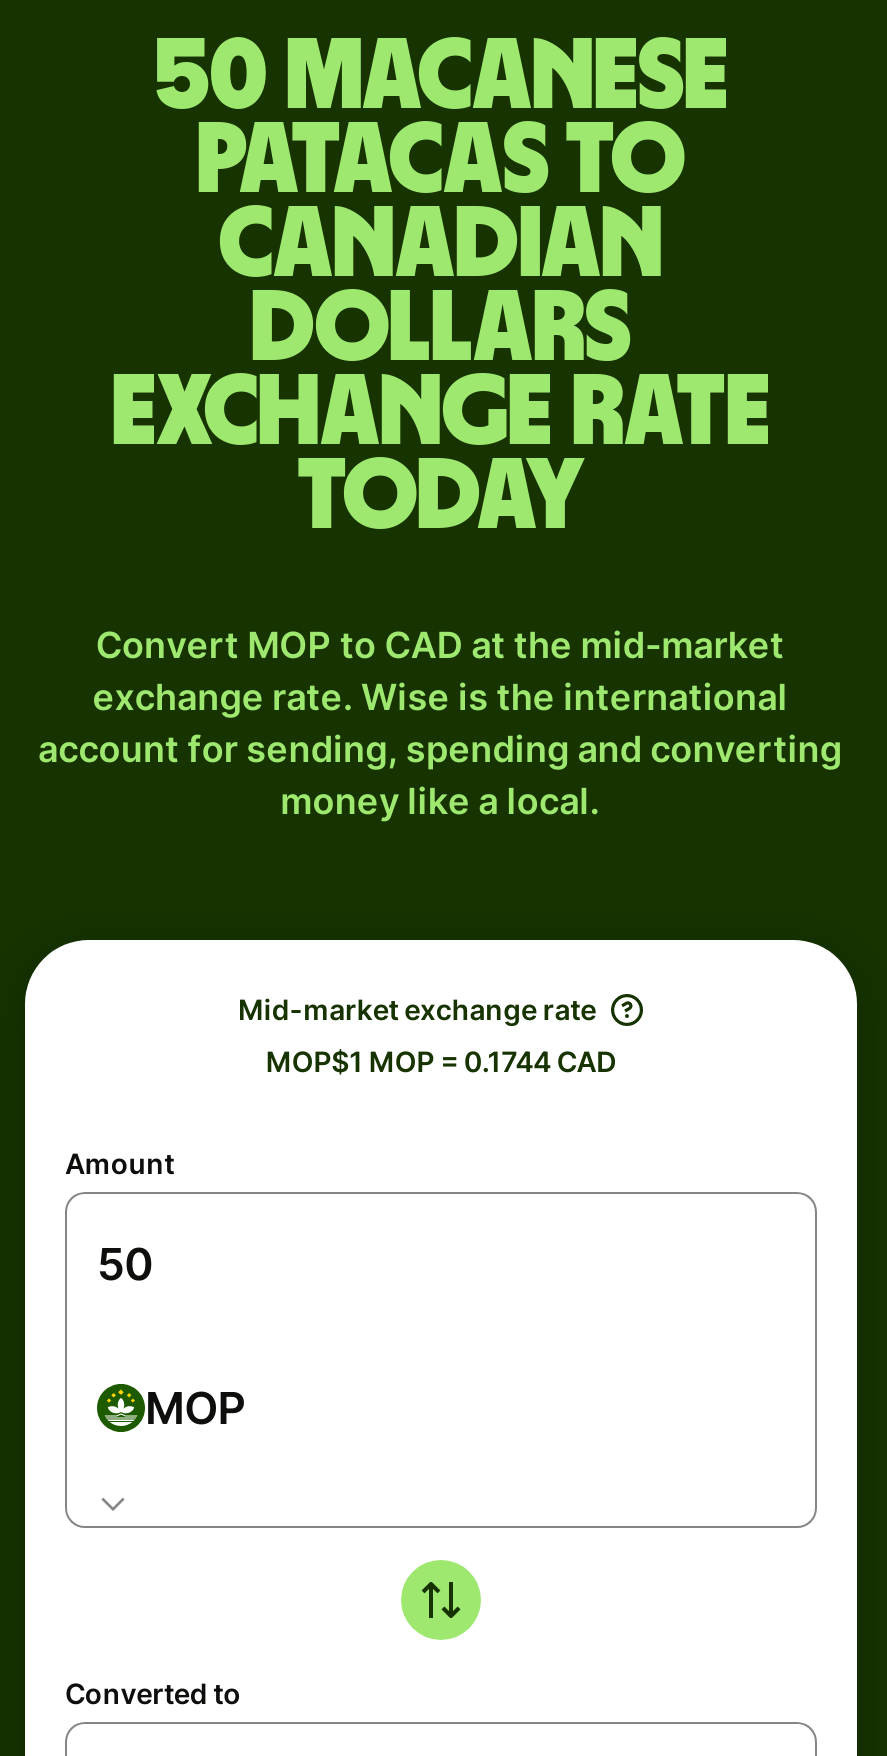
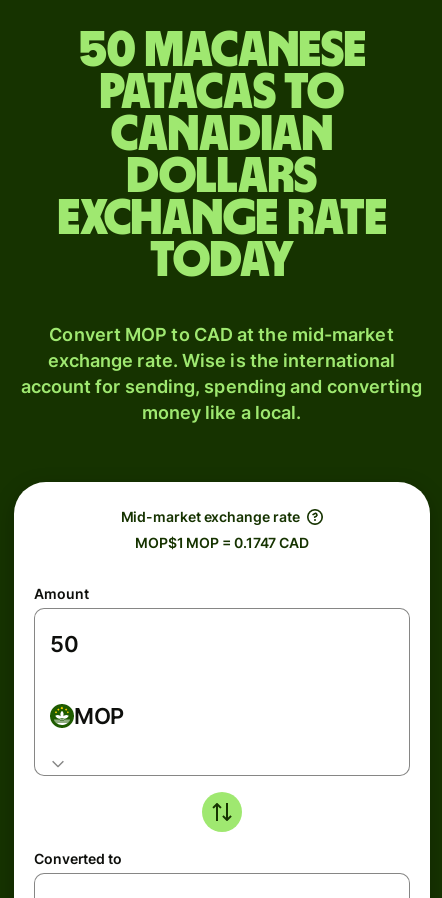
[266,1044,616,1078] MOP$1 MOP = 0.1744 CAD -> [135,534,309,551] MOP$1 MOP = 0.1747 CAD

